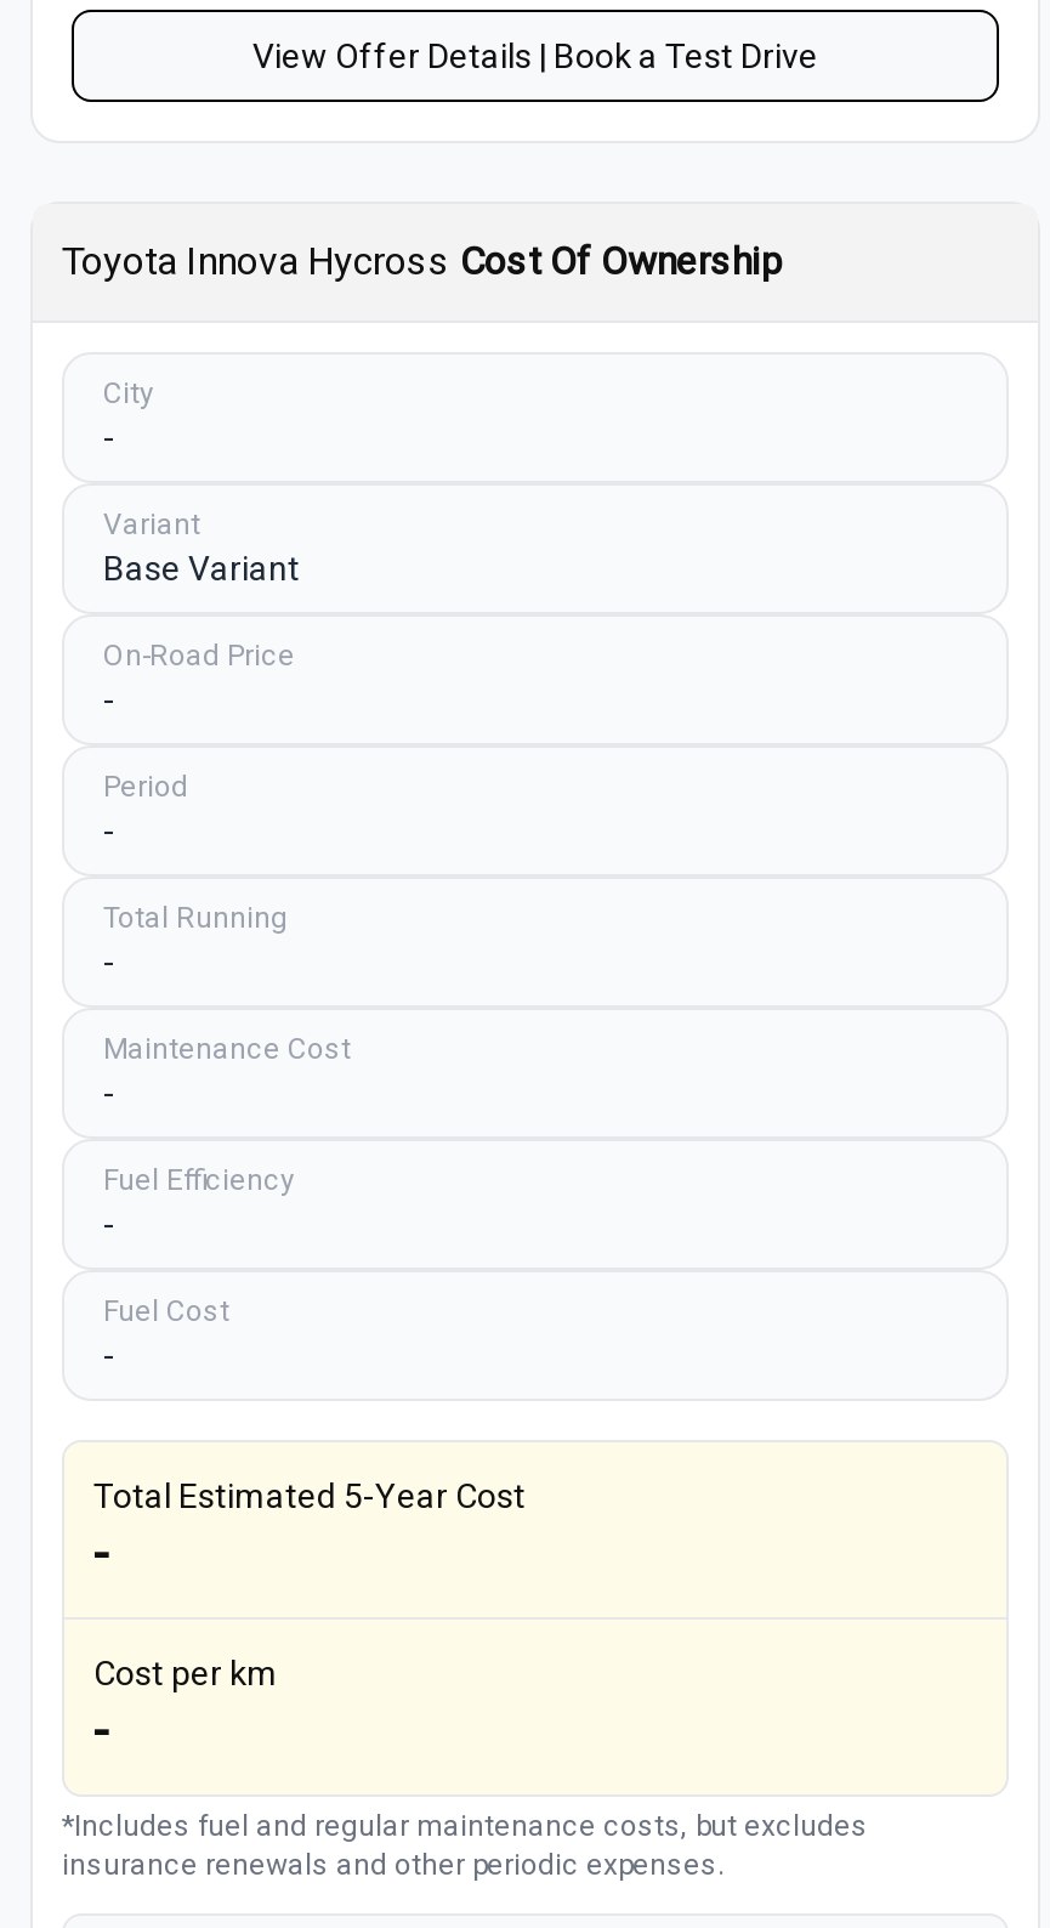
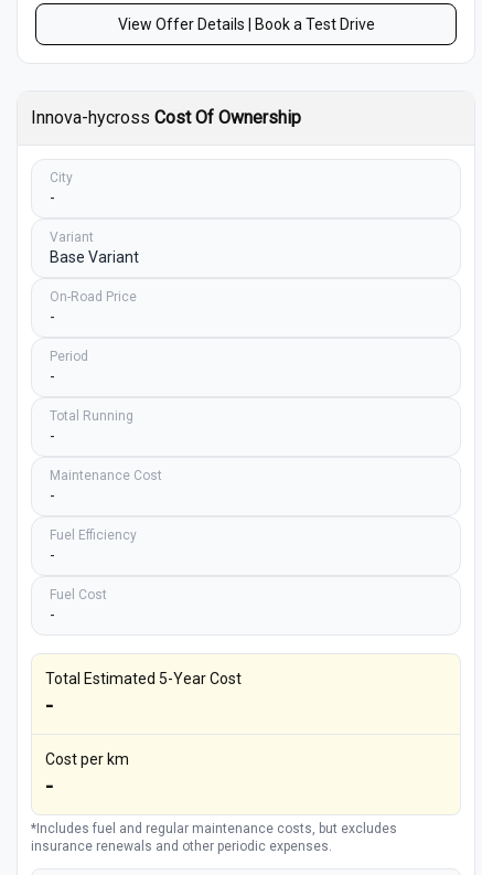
[62,238,783,284] Toyota Innova Hycross Cost Of Ownership -> [31,107,301,128] Innova-hycross Cost Of Ownership

